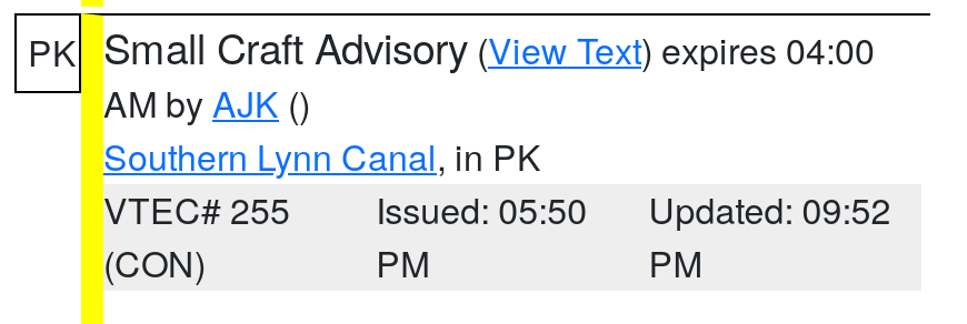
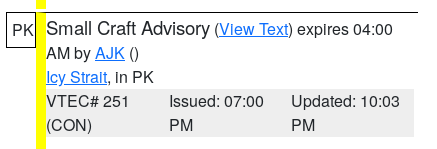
[103,131,541,235] Southern Lynn Canal, in PK | VTEC# 255 -> [46,65,154,112] Icy Strait, in PK | VTEC# 251
[376,184,587,235] Issued: 05:50 -> [169,89,264,112] Issued: 07:00
[648,184,891,235] Updated: 09:52 -> [291,89,400,112] Updated: 10:03

